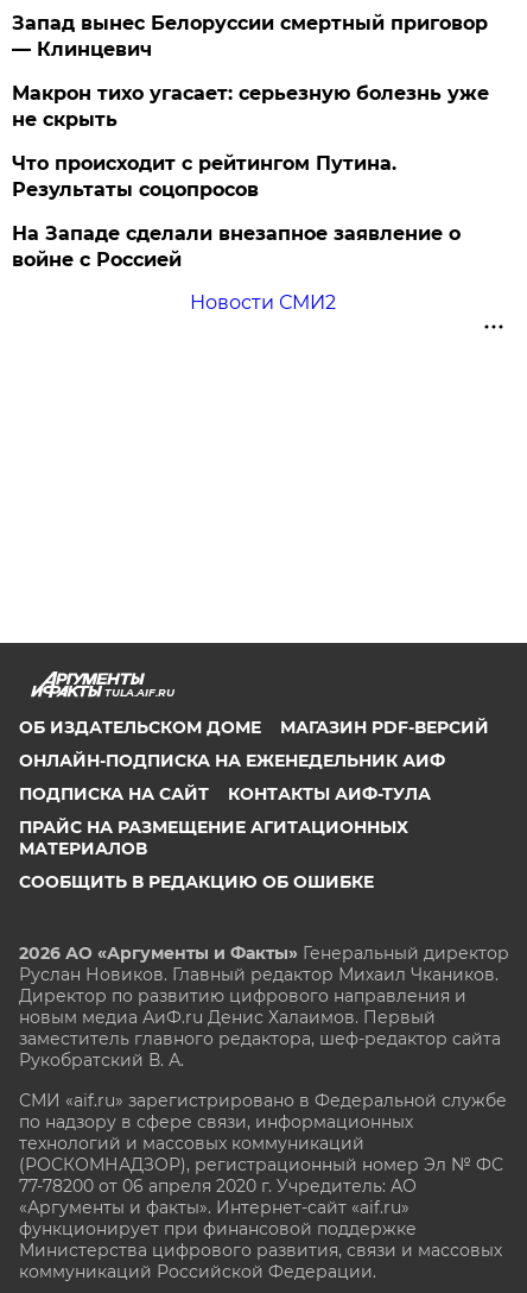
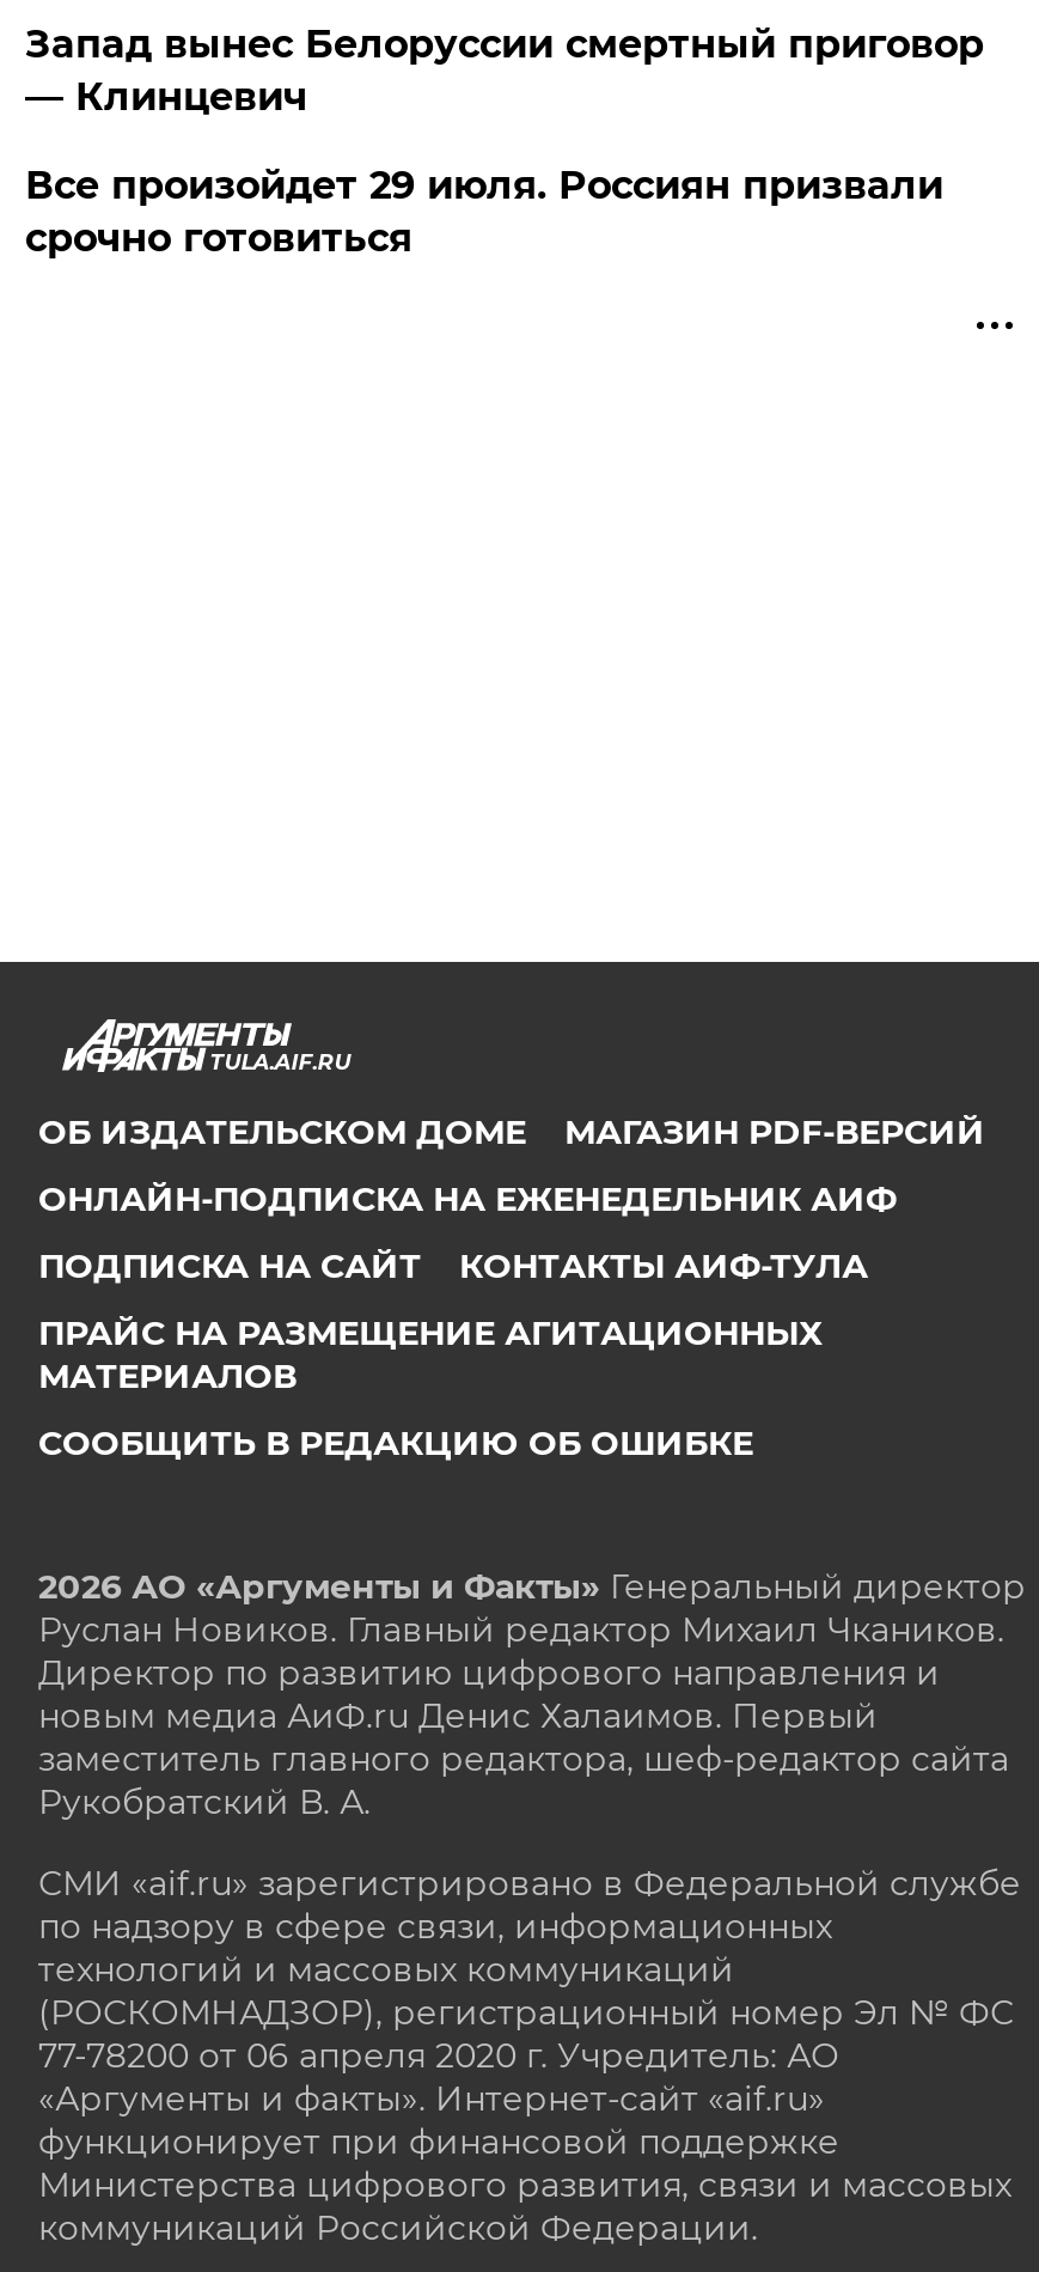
[12,82,489,314] Макрон тихо угасает: серьезную болезнь уже | не скрыть | Что происходит с рейтингом Путина. | Результаты соцопросов | На Западе сделали внезапное заявление о | войне с Россией | Новости СМИ2 -> [25,162,943,261] Все произойдет 29 июля. Россиян призвали | срочно готовиться

